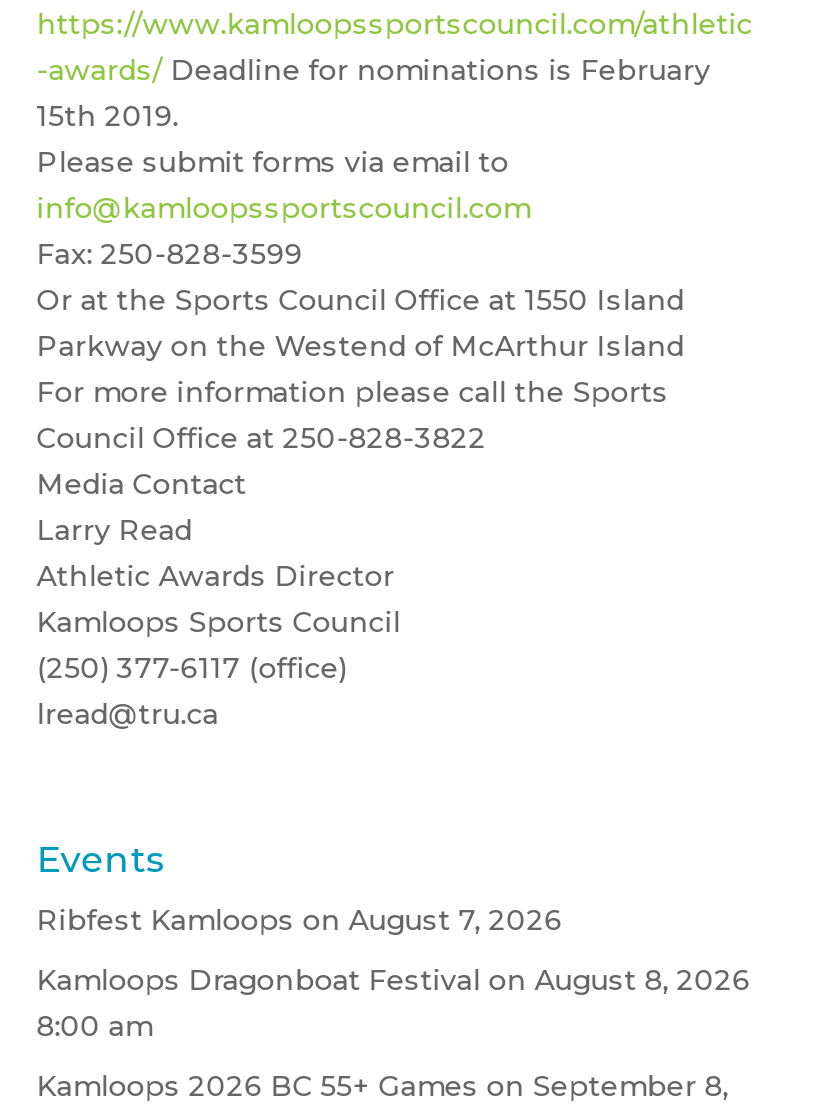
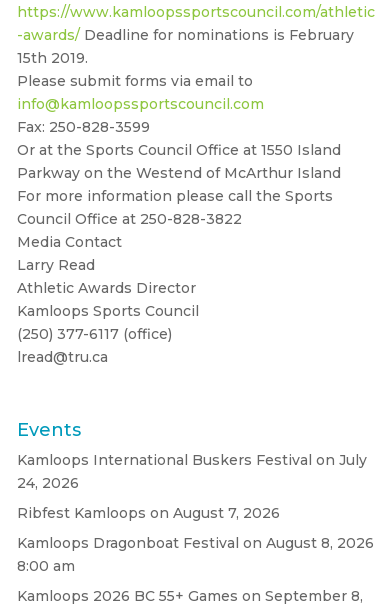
none -> [17,451,367,492] Kamloops International Buskers Festival on July | 24, 2026

